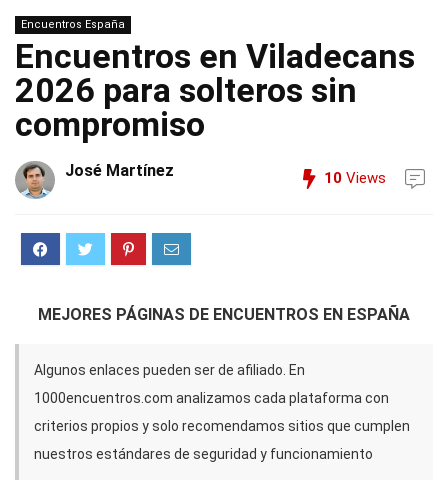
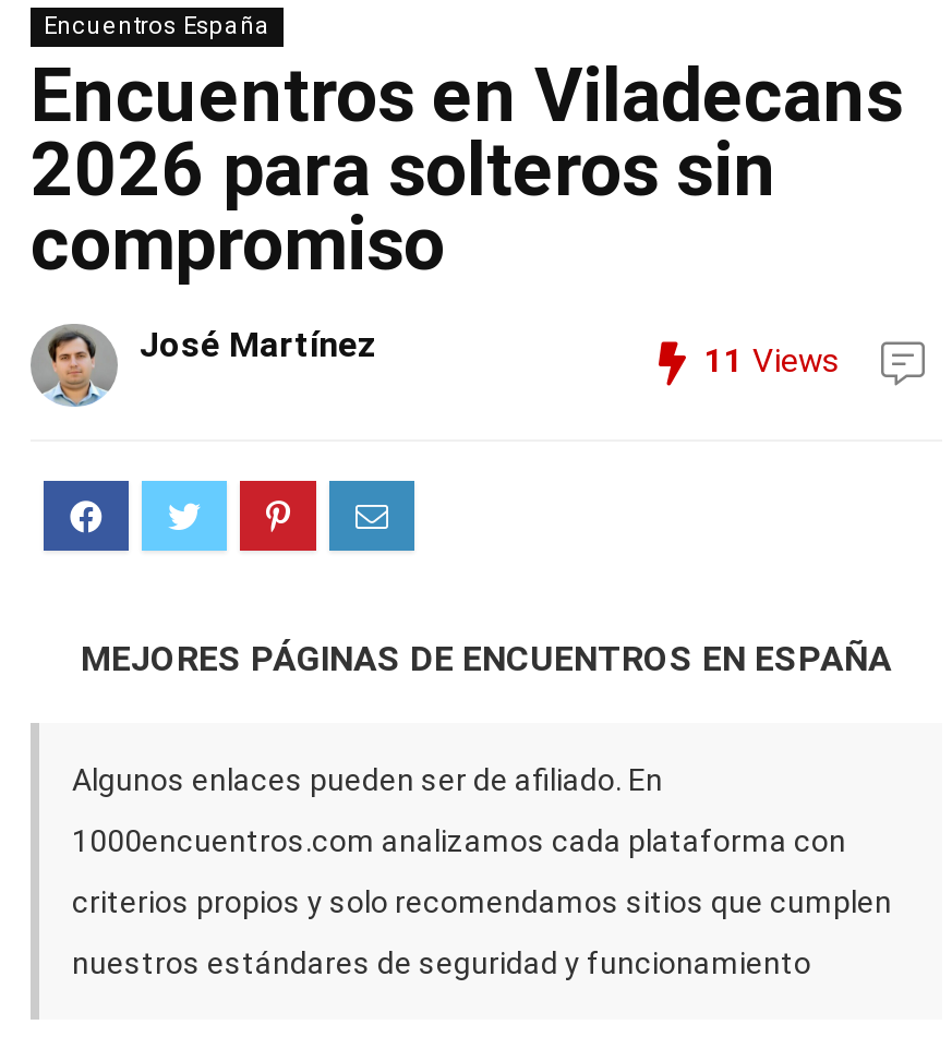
[324,169,386,187] 10 Views -> [704,341,840,381] 11 Views

